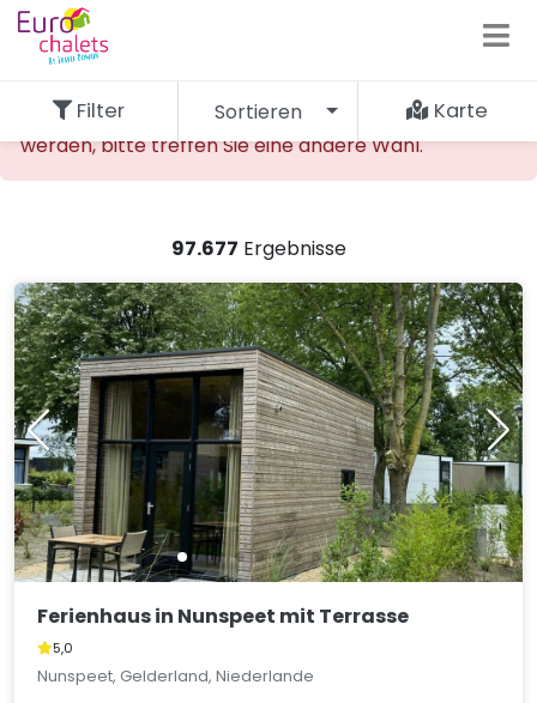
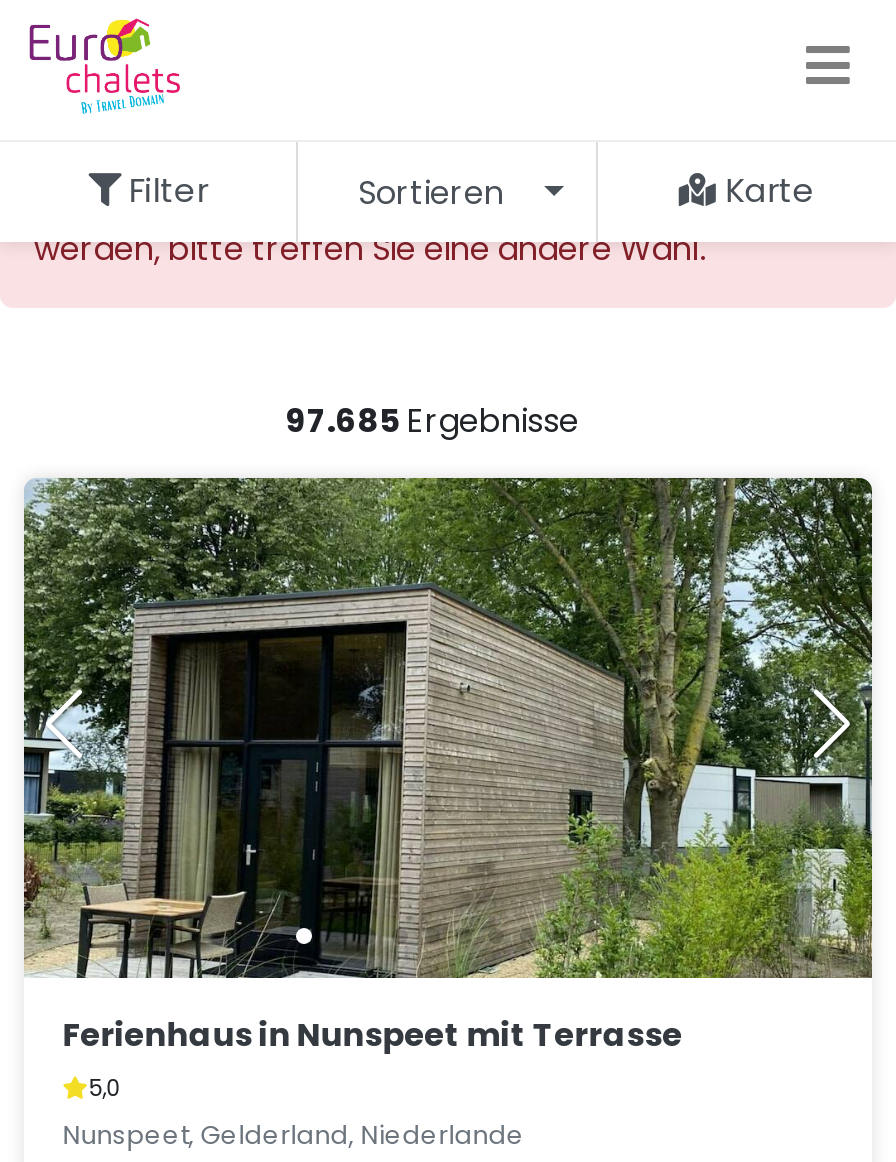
[171,235,346,262] 97.677 Ergebnisse -> [285,398,579,444] 97.685 Ergebnisse

